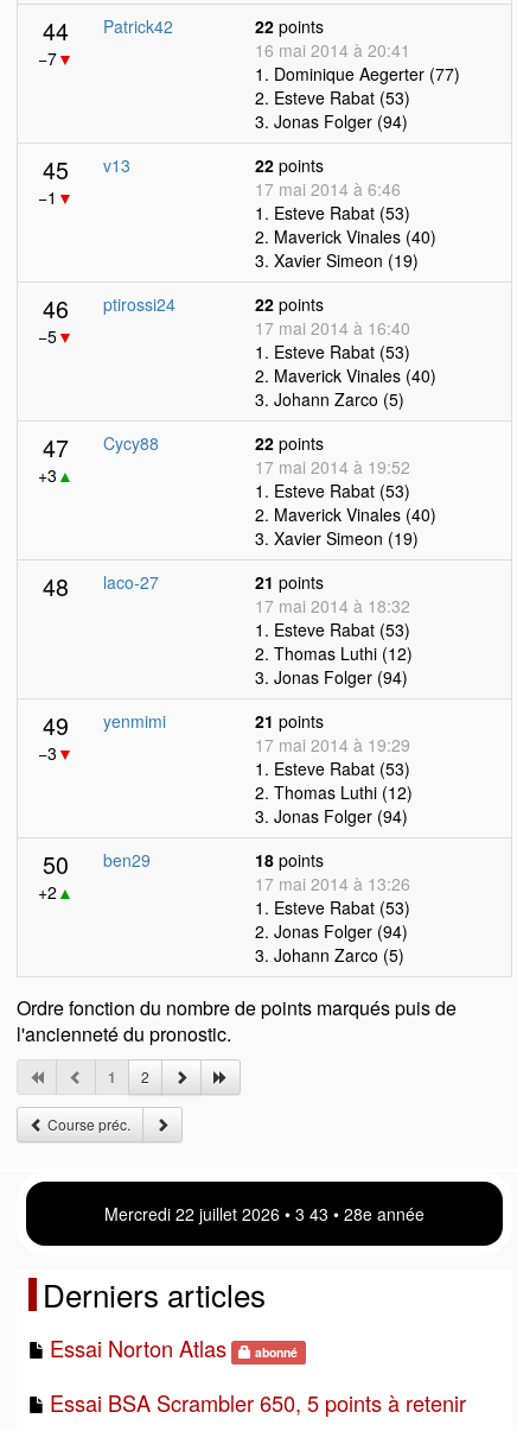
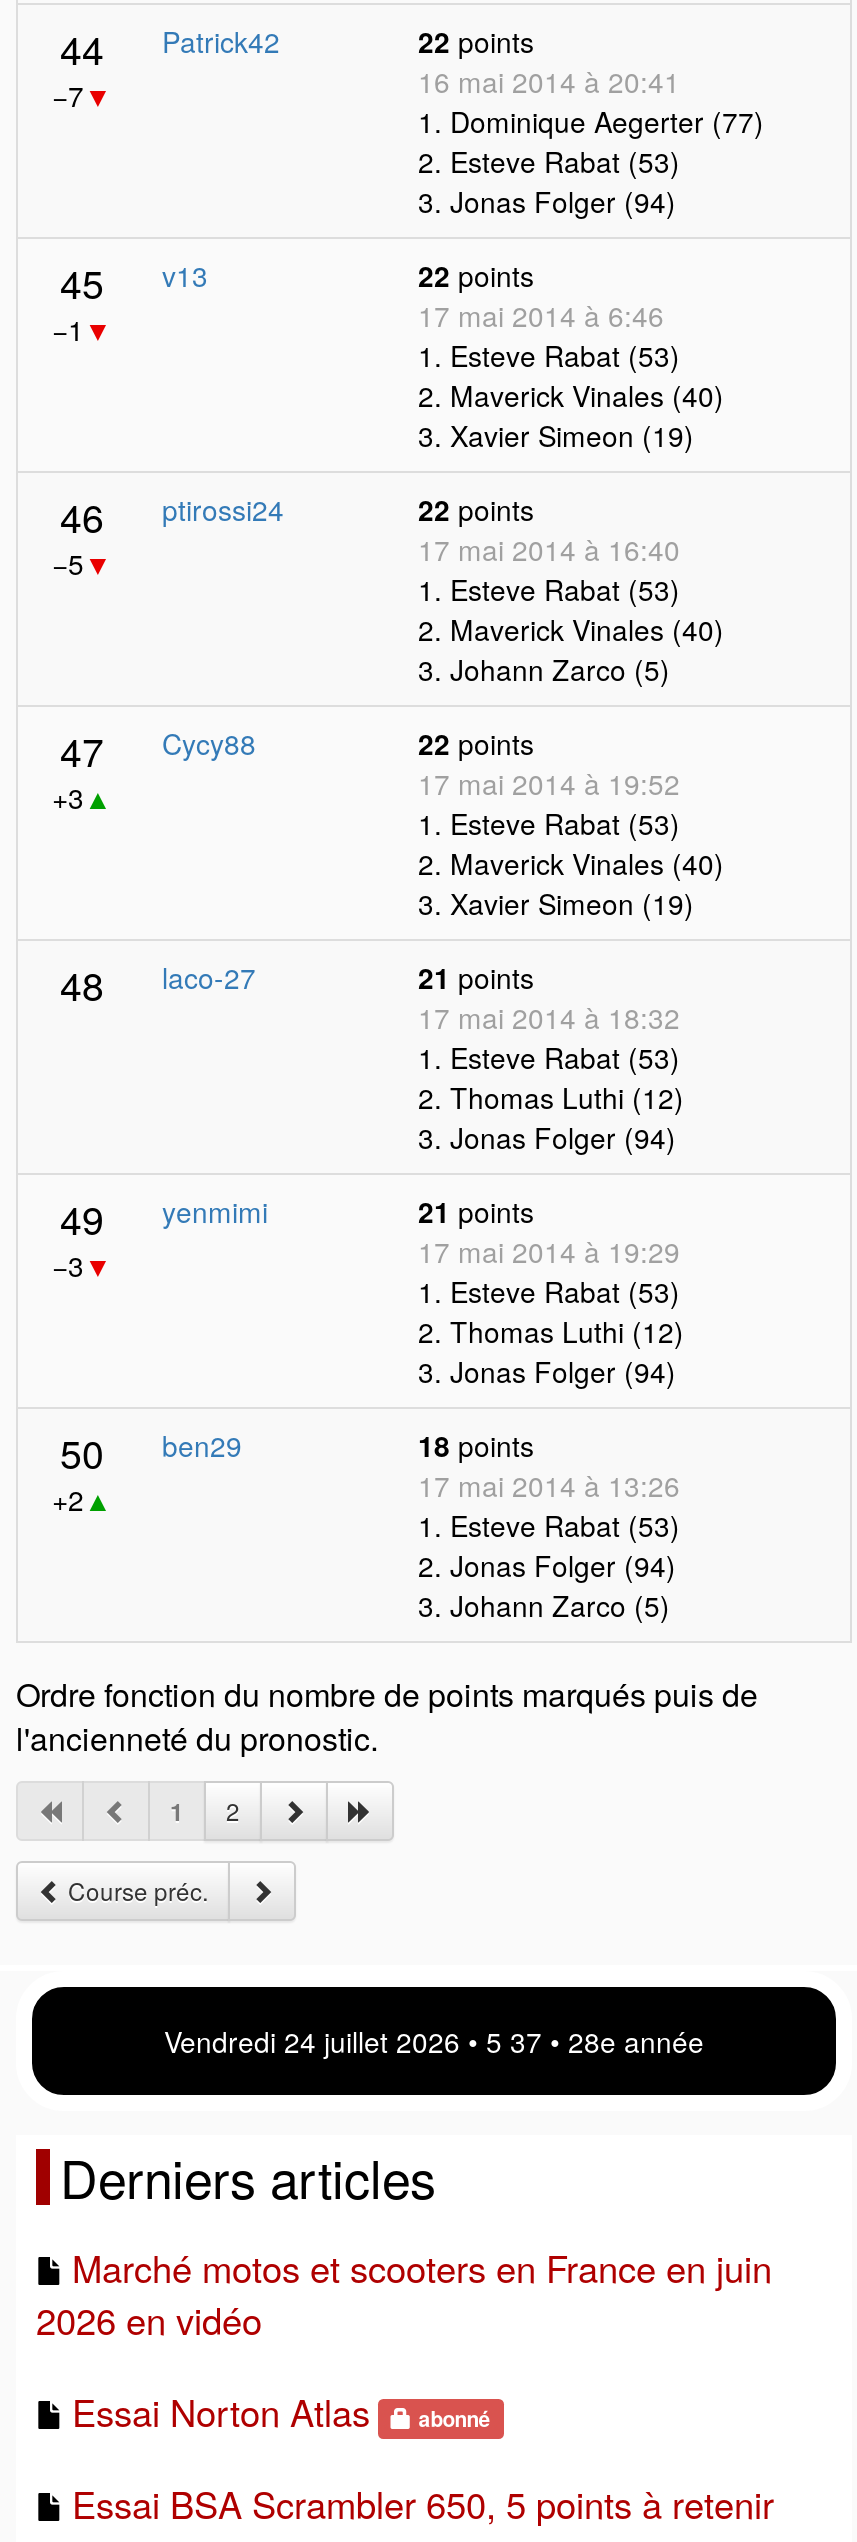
[104,1202,425,1226] Mercredi 22 juillet 2026 • 3:43 • 28e année -> [164,2021,704,2061] Vendredi 24 juillet 2026 • 5 37 • 28e année
none -> [36,2241,772,2345] Marché motos et scooters en France en juin | 2026 en vidéo

